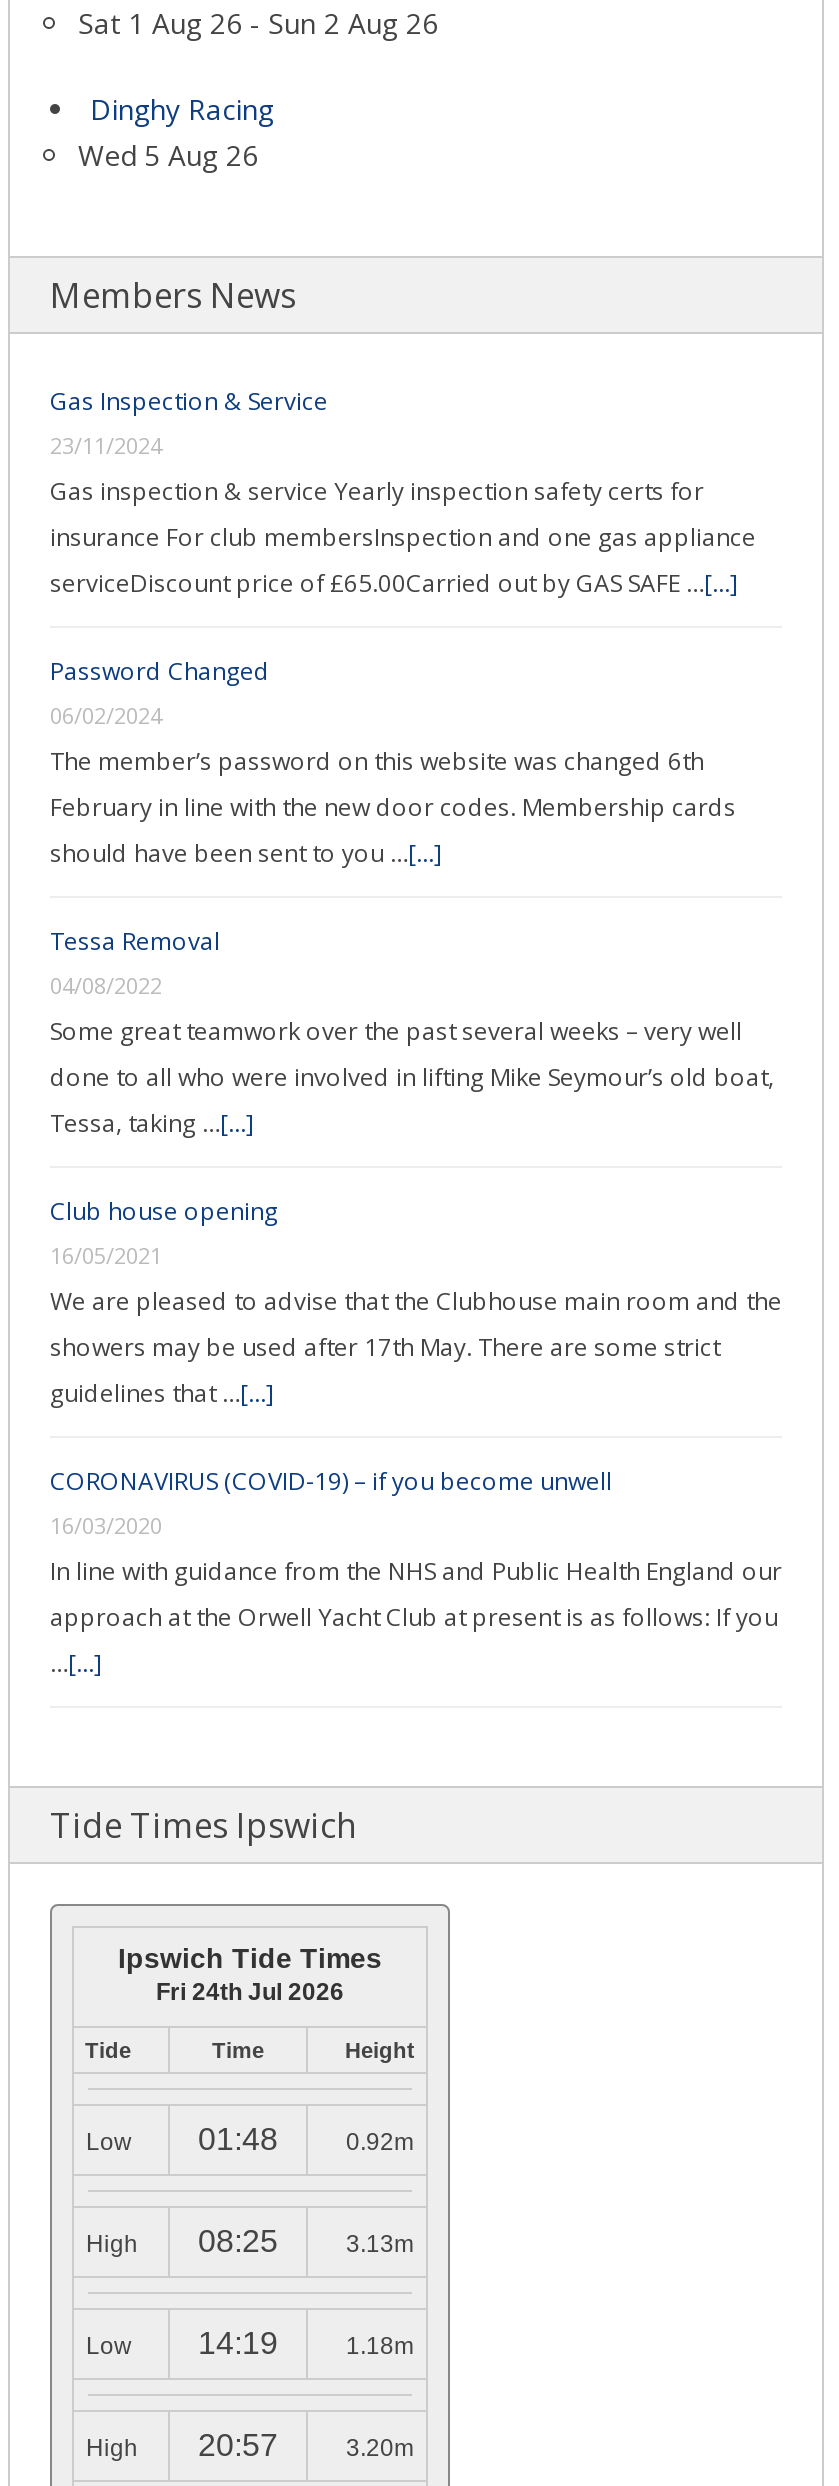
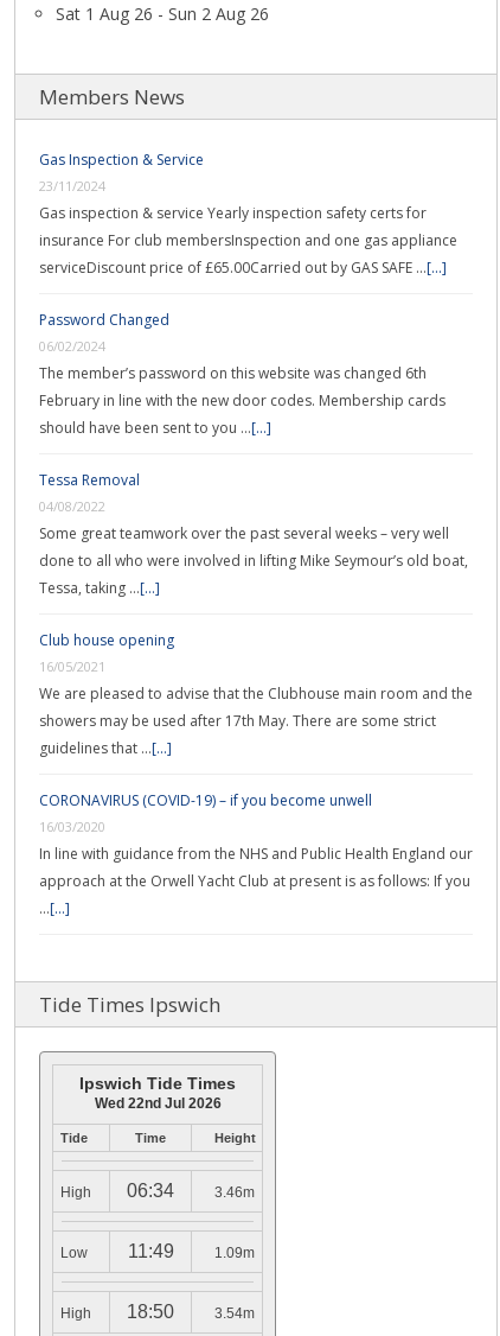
[78,90,274,174] Dinghy Racing | Wed 5 Aug 26 -> none
[156,1978,344,2006] Fri 24th Jul 2026 -> [94,1095,221,1112] Wed 22nd Jul 2026
[86,2122,414,2156] Low | 01:48 | 0.92m -> none
[198,2224,414,2258] 08:25 | 3.13m -> [127,1181,255,1201] 06:34 | 3.46m
[198,2326,414,2360] 14:19 | 1.18m -> [127,1241,255,1261] 11:49 | 1.09m
[198,2428,414,2462] 20:57 | 3.20m -> [127,1302,255,1322] 18:50 | 3.54m

